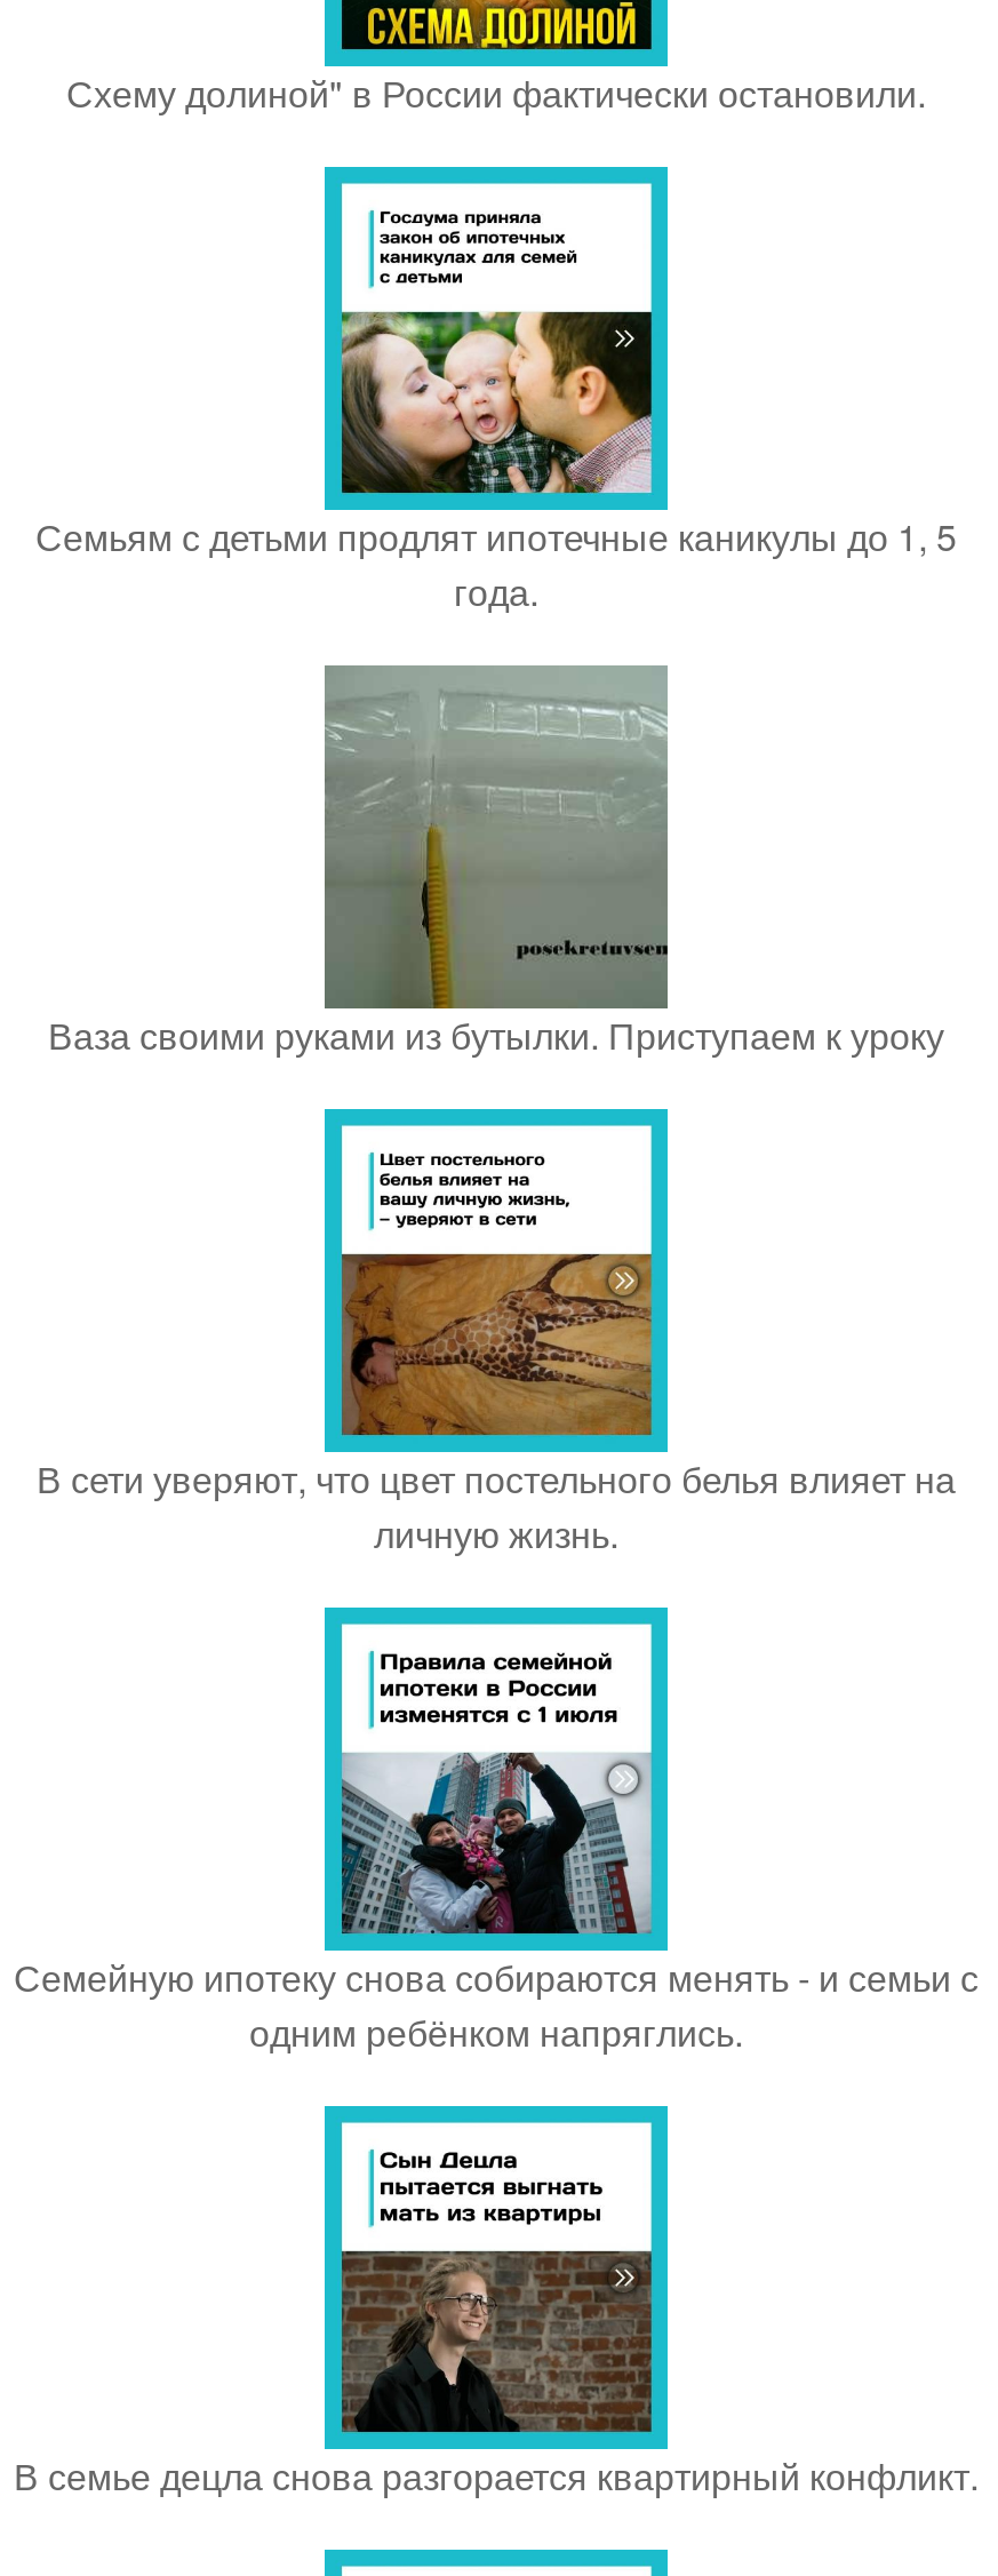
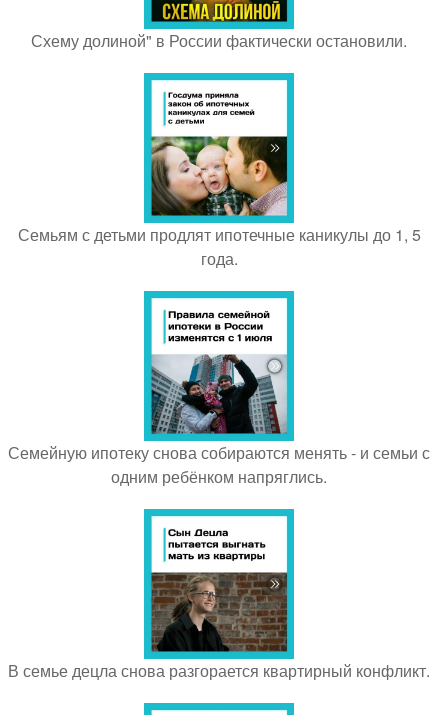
[48,663,944,1061] [image] | Ваза своими руками из бутылки. Приступаем к уроку -> none
[37,1253,956,1560] [image] | В сети уверяют, что цвет постельного белья влияет на | личную жизнь. -> none

